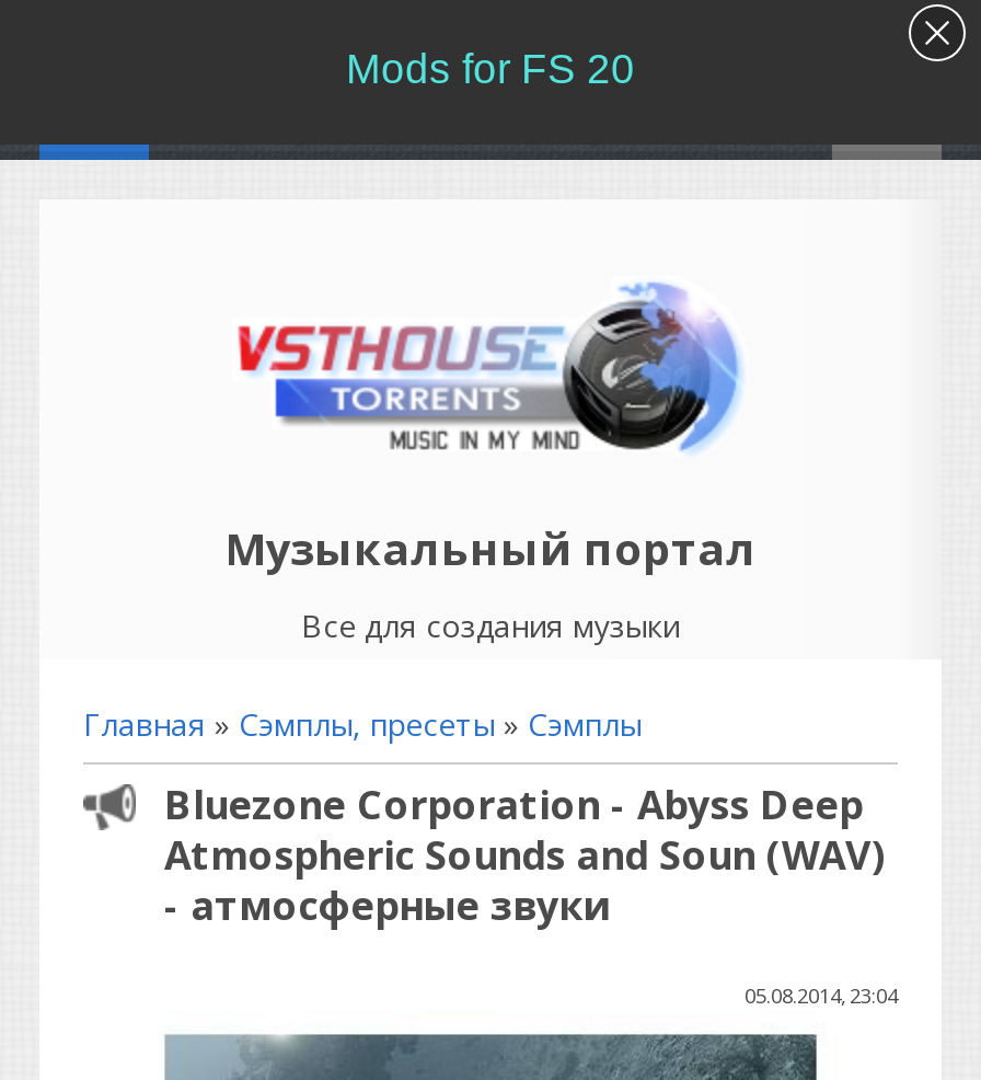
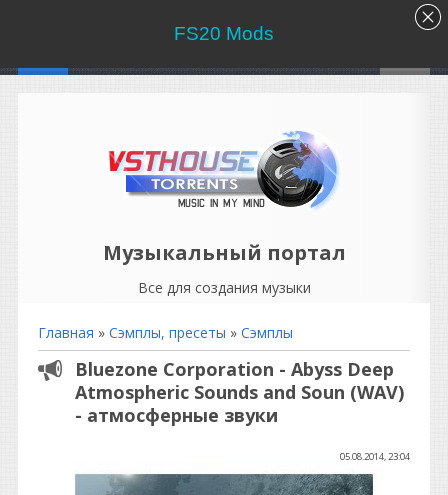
[346,46,635,92] Mods for FS 20 -> [174,23,274,44] FS20 Mods

